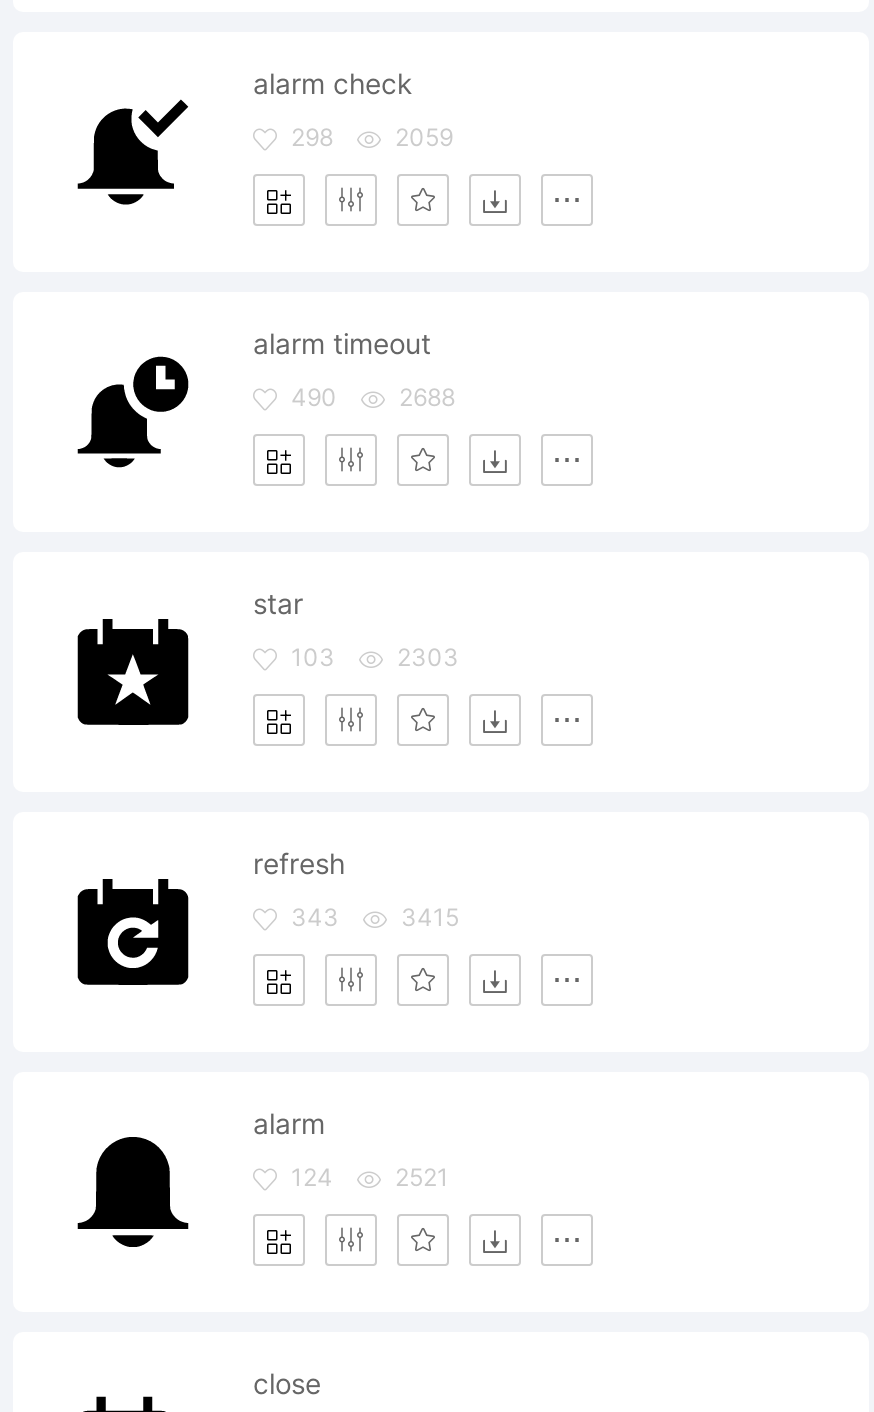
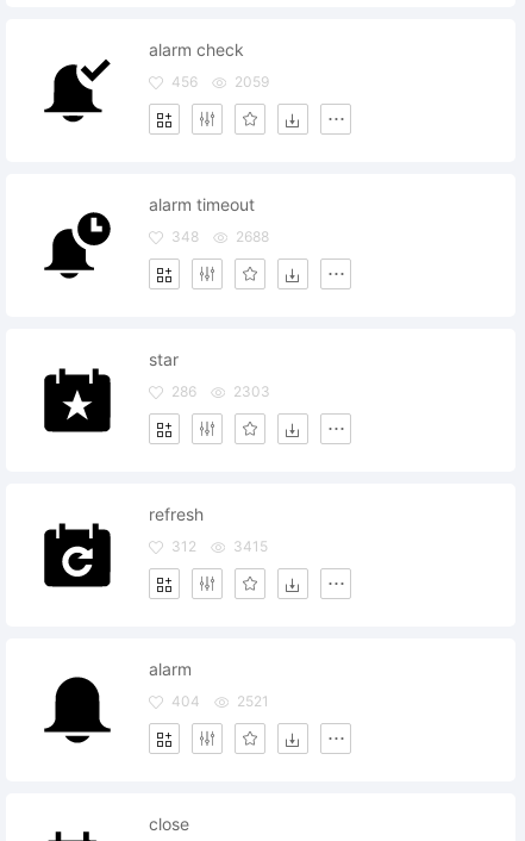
[291,122,333,152] 298 -> [171,73,198,91] 456
[291,382,337,412] 490 -> [171,228,199,245] 348
[291,642,335,672] 103 -> [171,382,196,400] 286
[291,902,339,932] 343 -> [171,537,196,555] 312
[291,1162,333,1192] 124 -> [171,692,200,710] 404

